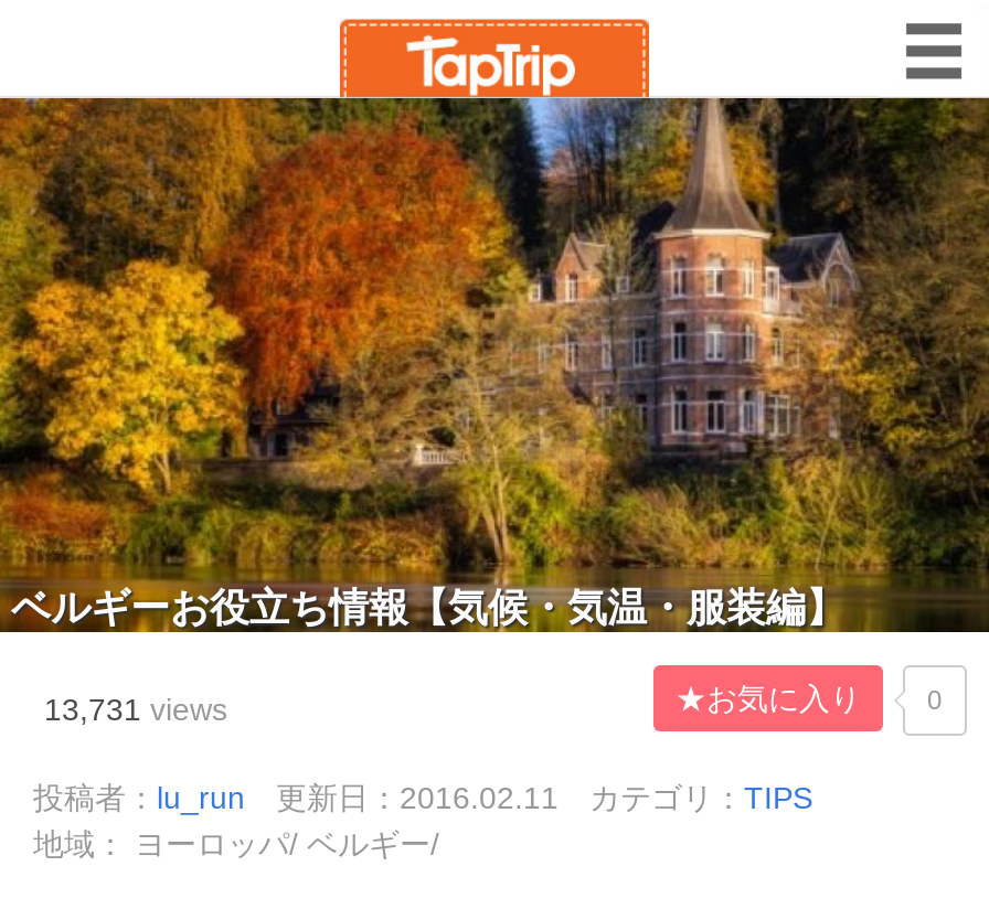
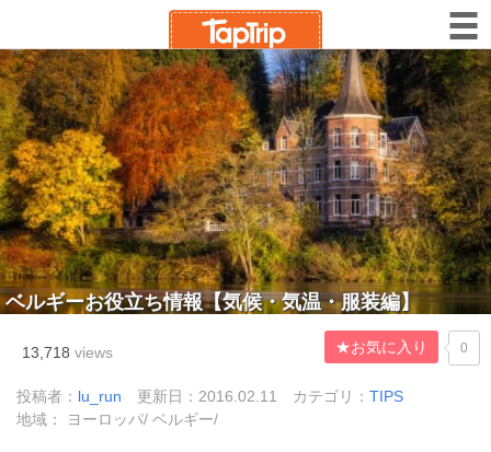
[44,692,227,727] 13,731 views -> [22,344,113,361] 13,718 views

